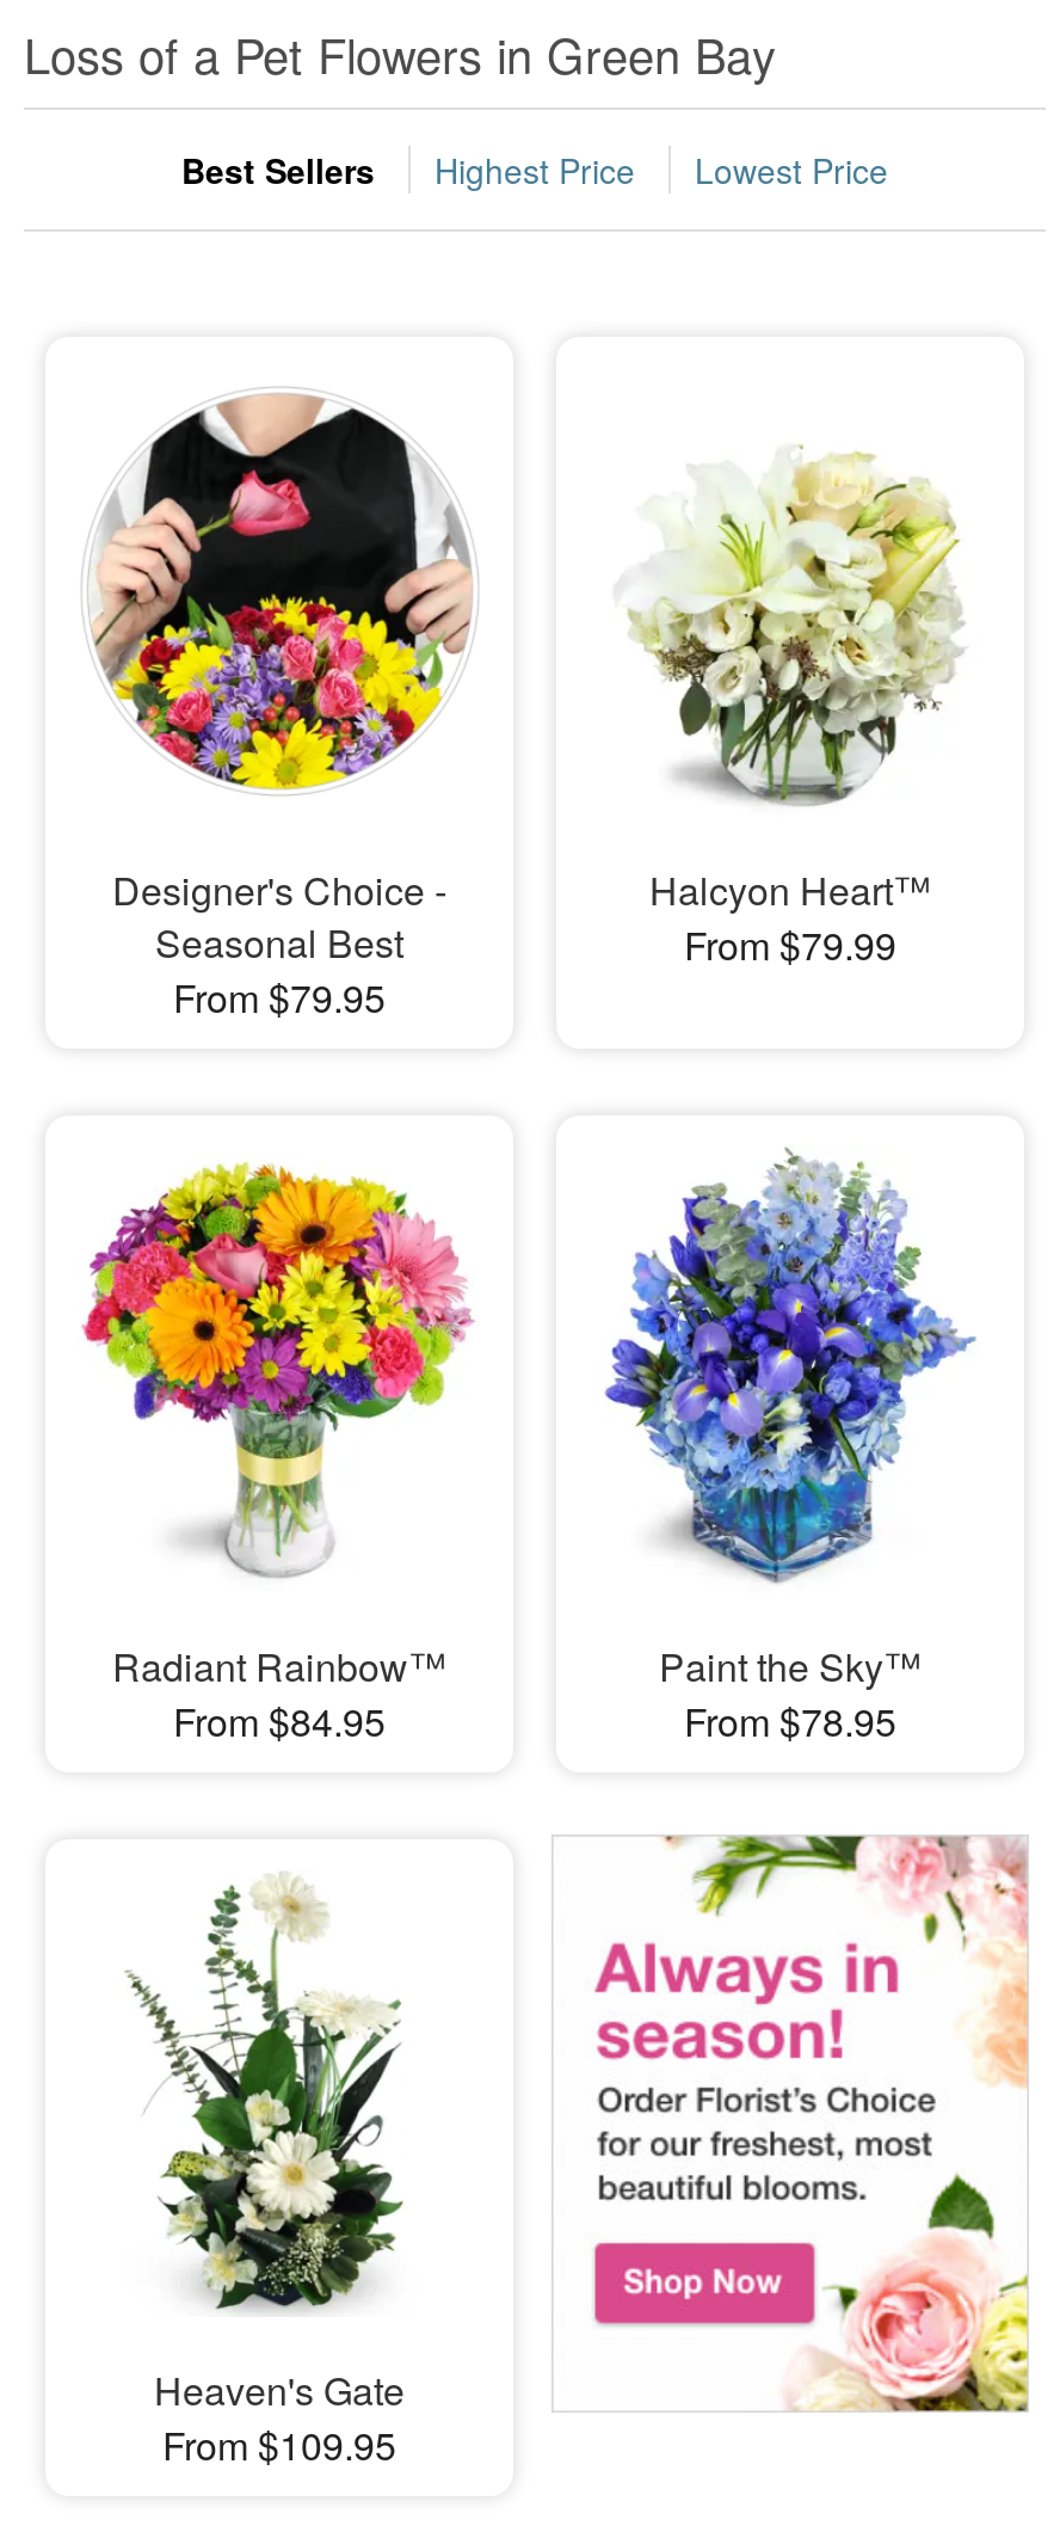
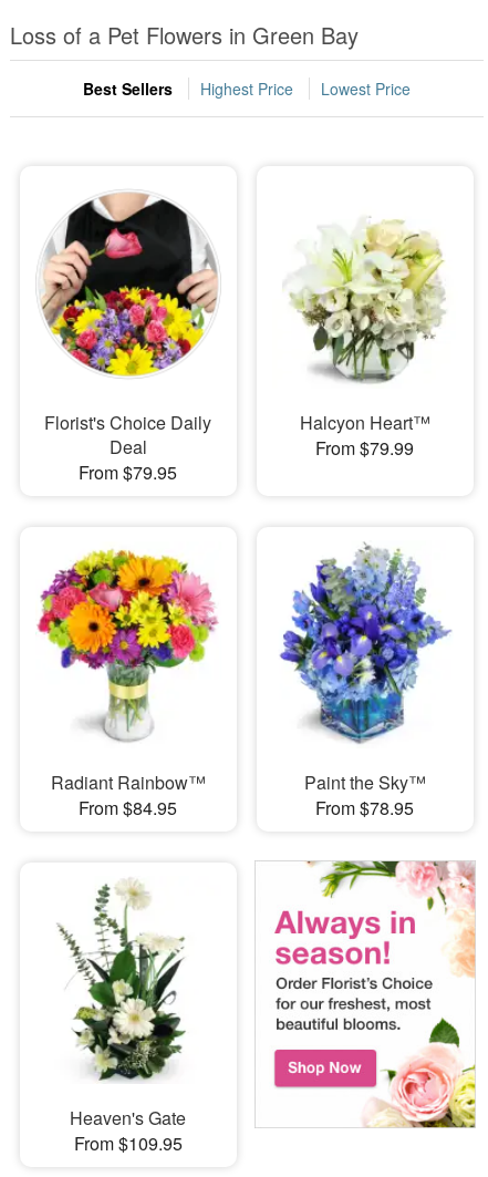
[112,861,446,969] Designer's Choice - | Seasonal Best -> [45,409,212,459] Florist's Choice Daily | Deal

